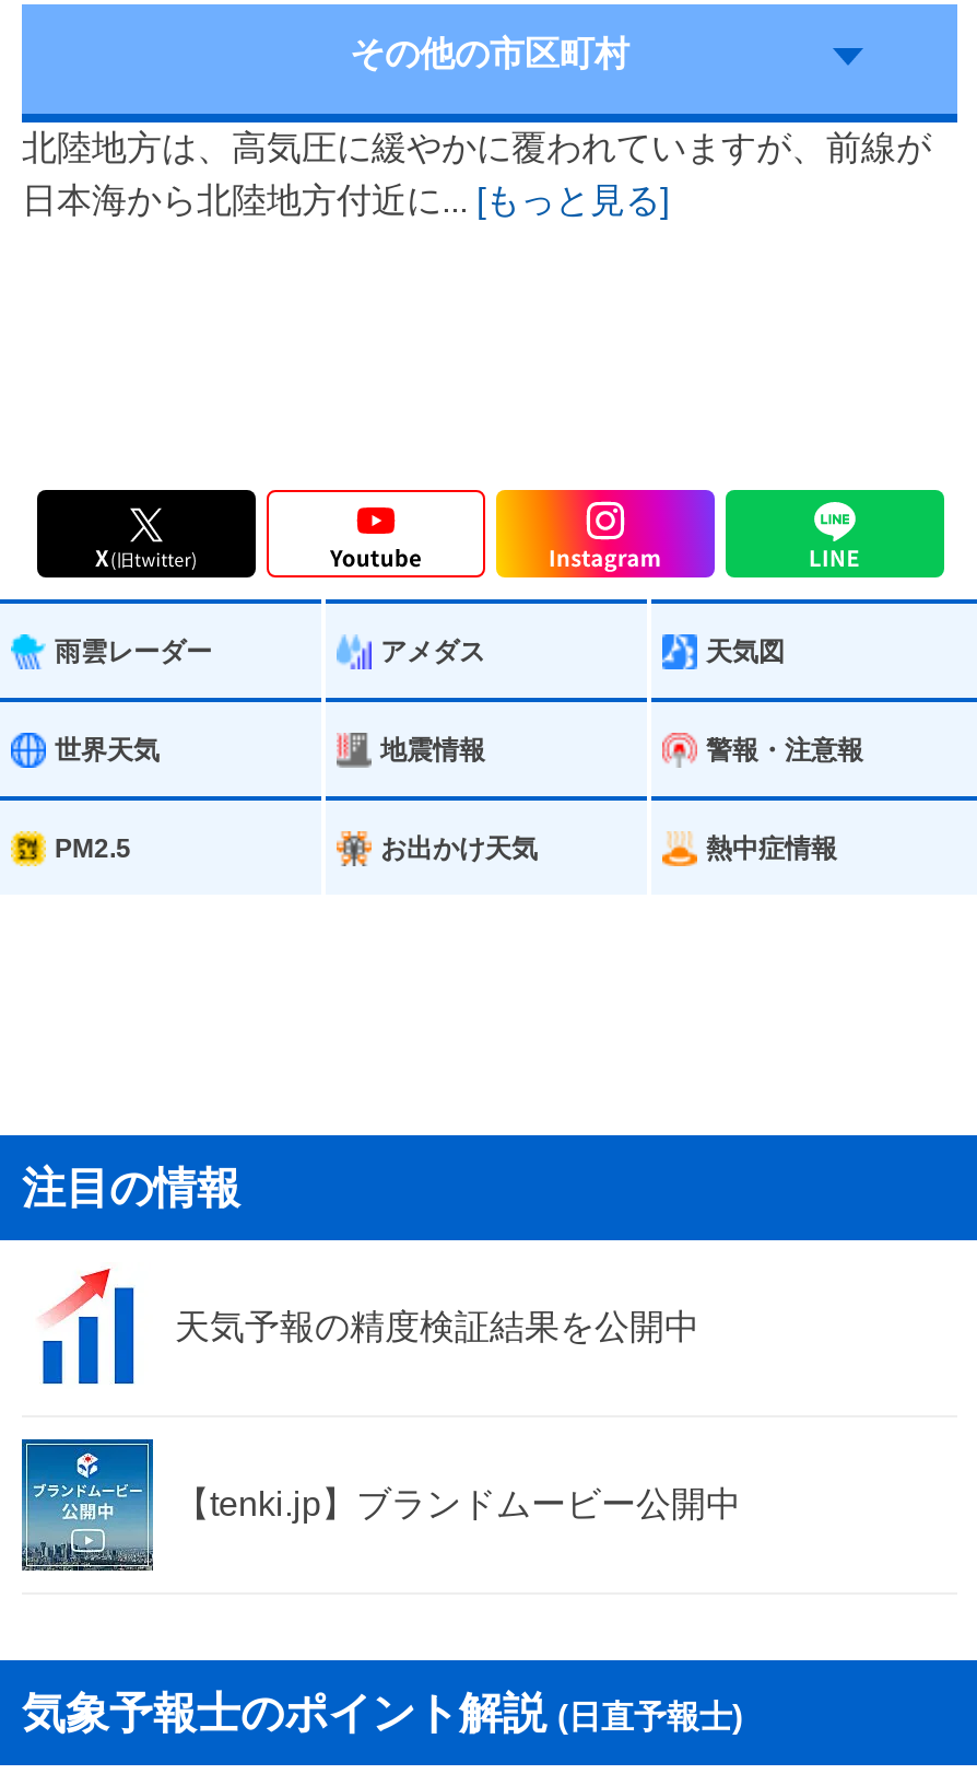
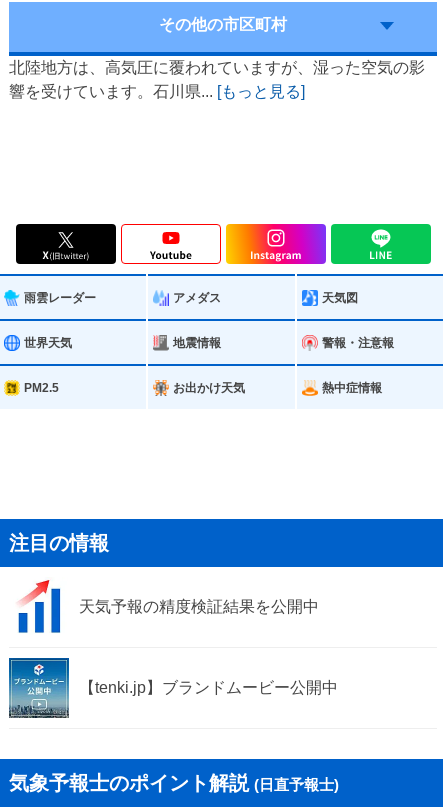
[22,129,931,166] 北陸地方は、高気圧に緩やかに覆われていますが、前線が -> [9,59,425,76] 北陸地方は、高気圧に覆われていますが、湿った空気の影
[22,182,669,219] 日本海から北陸地方付近に... [もっと見る] -> [9,83,305,100] 響を受けています。石川県... [もっと見る]

